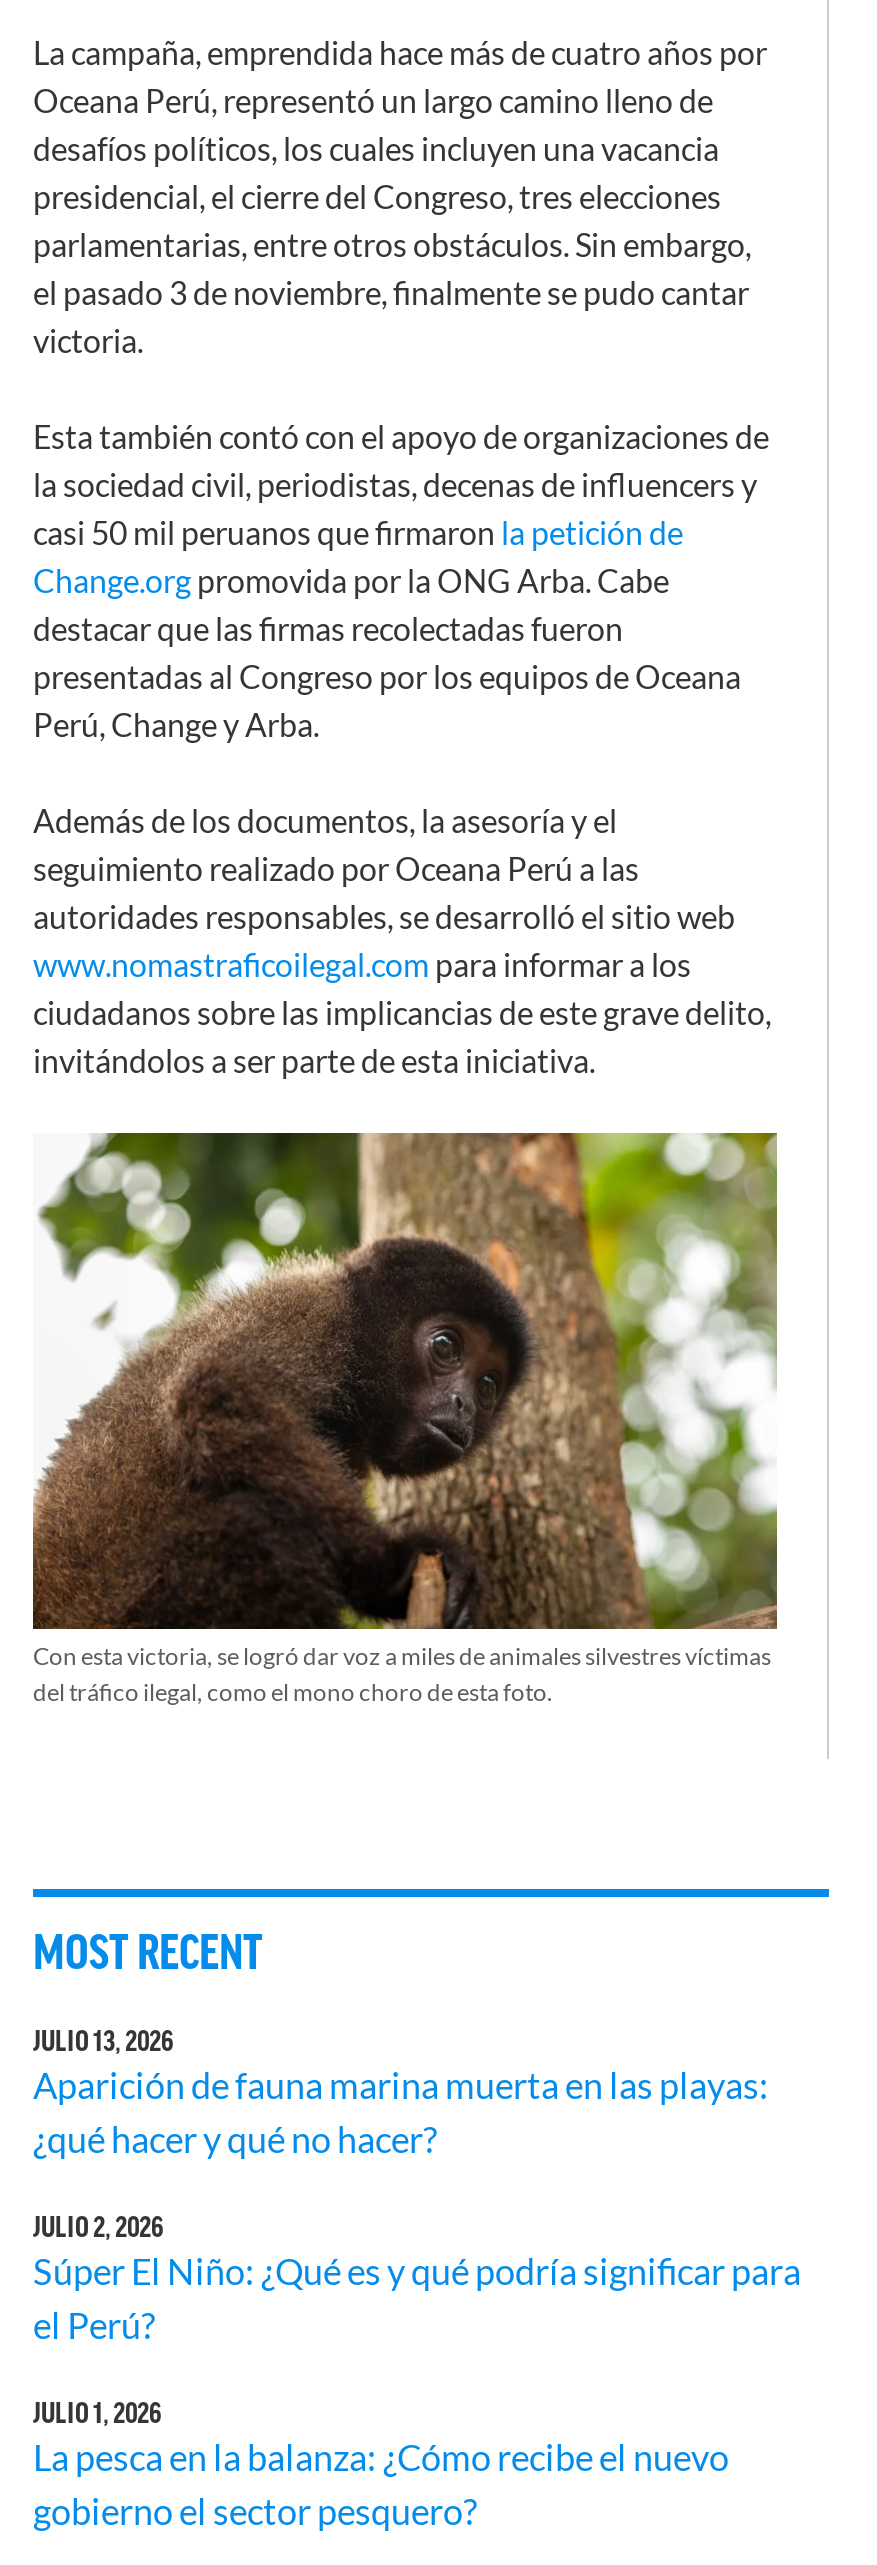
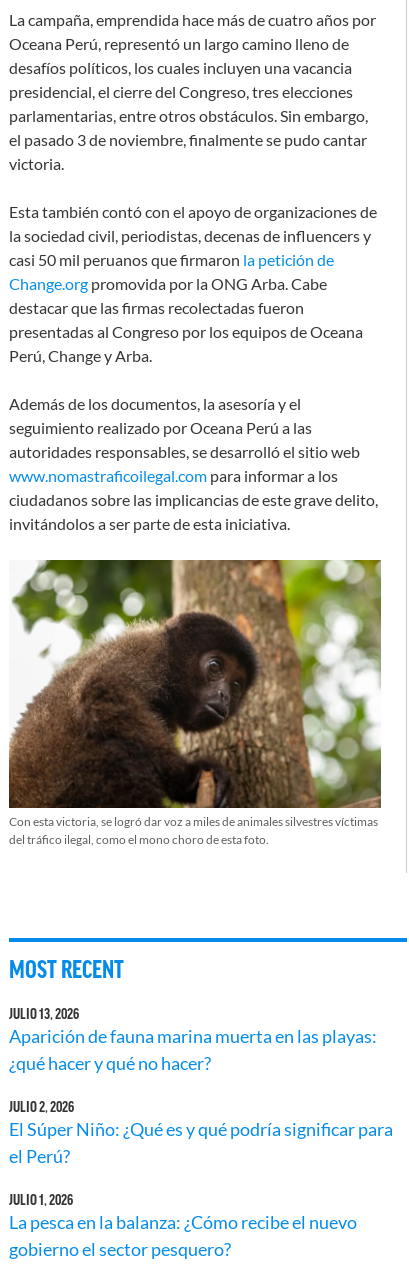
[33,2249,801,2293] Súper El Niño: ¿Qué es y qué podría significar para -> [9,1118,393,1140] El Súper Niño: ¿Qué es y qué podría significar para

